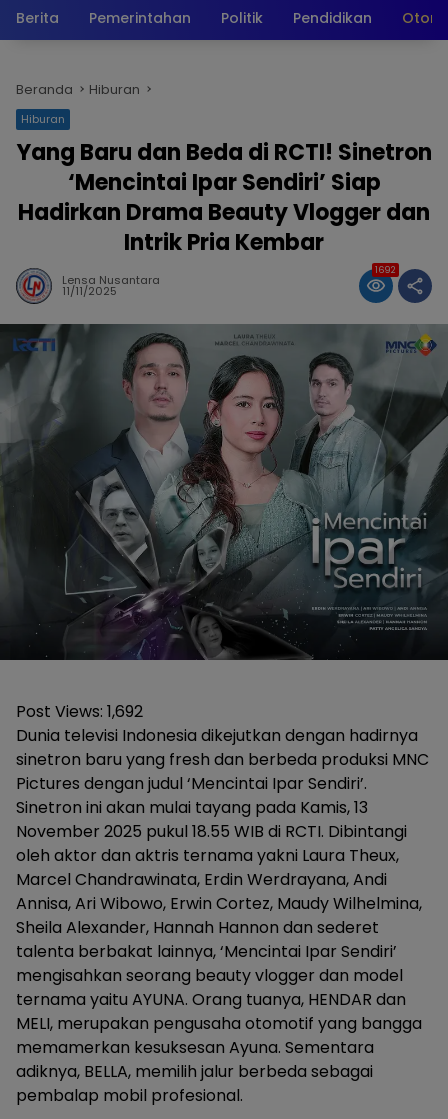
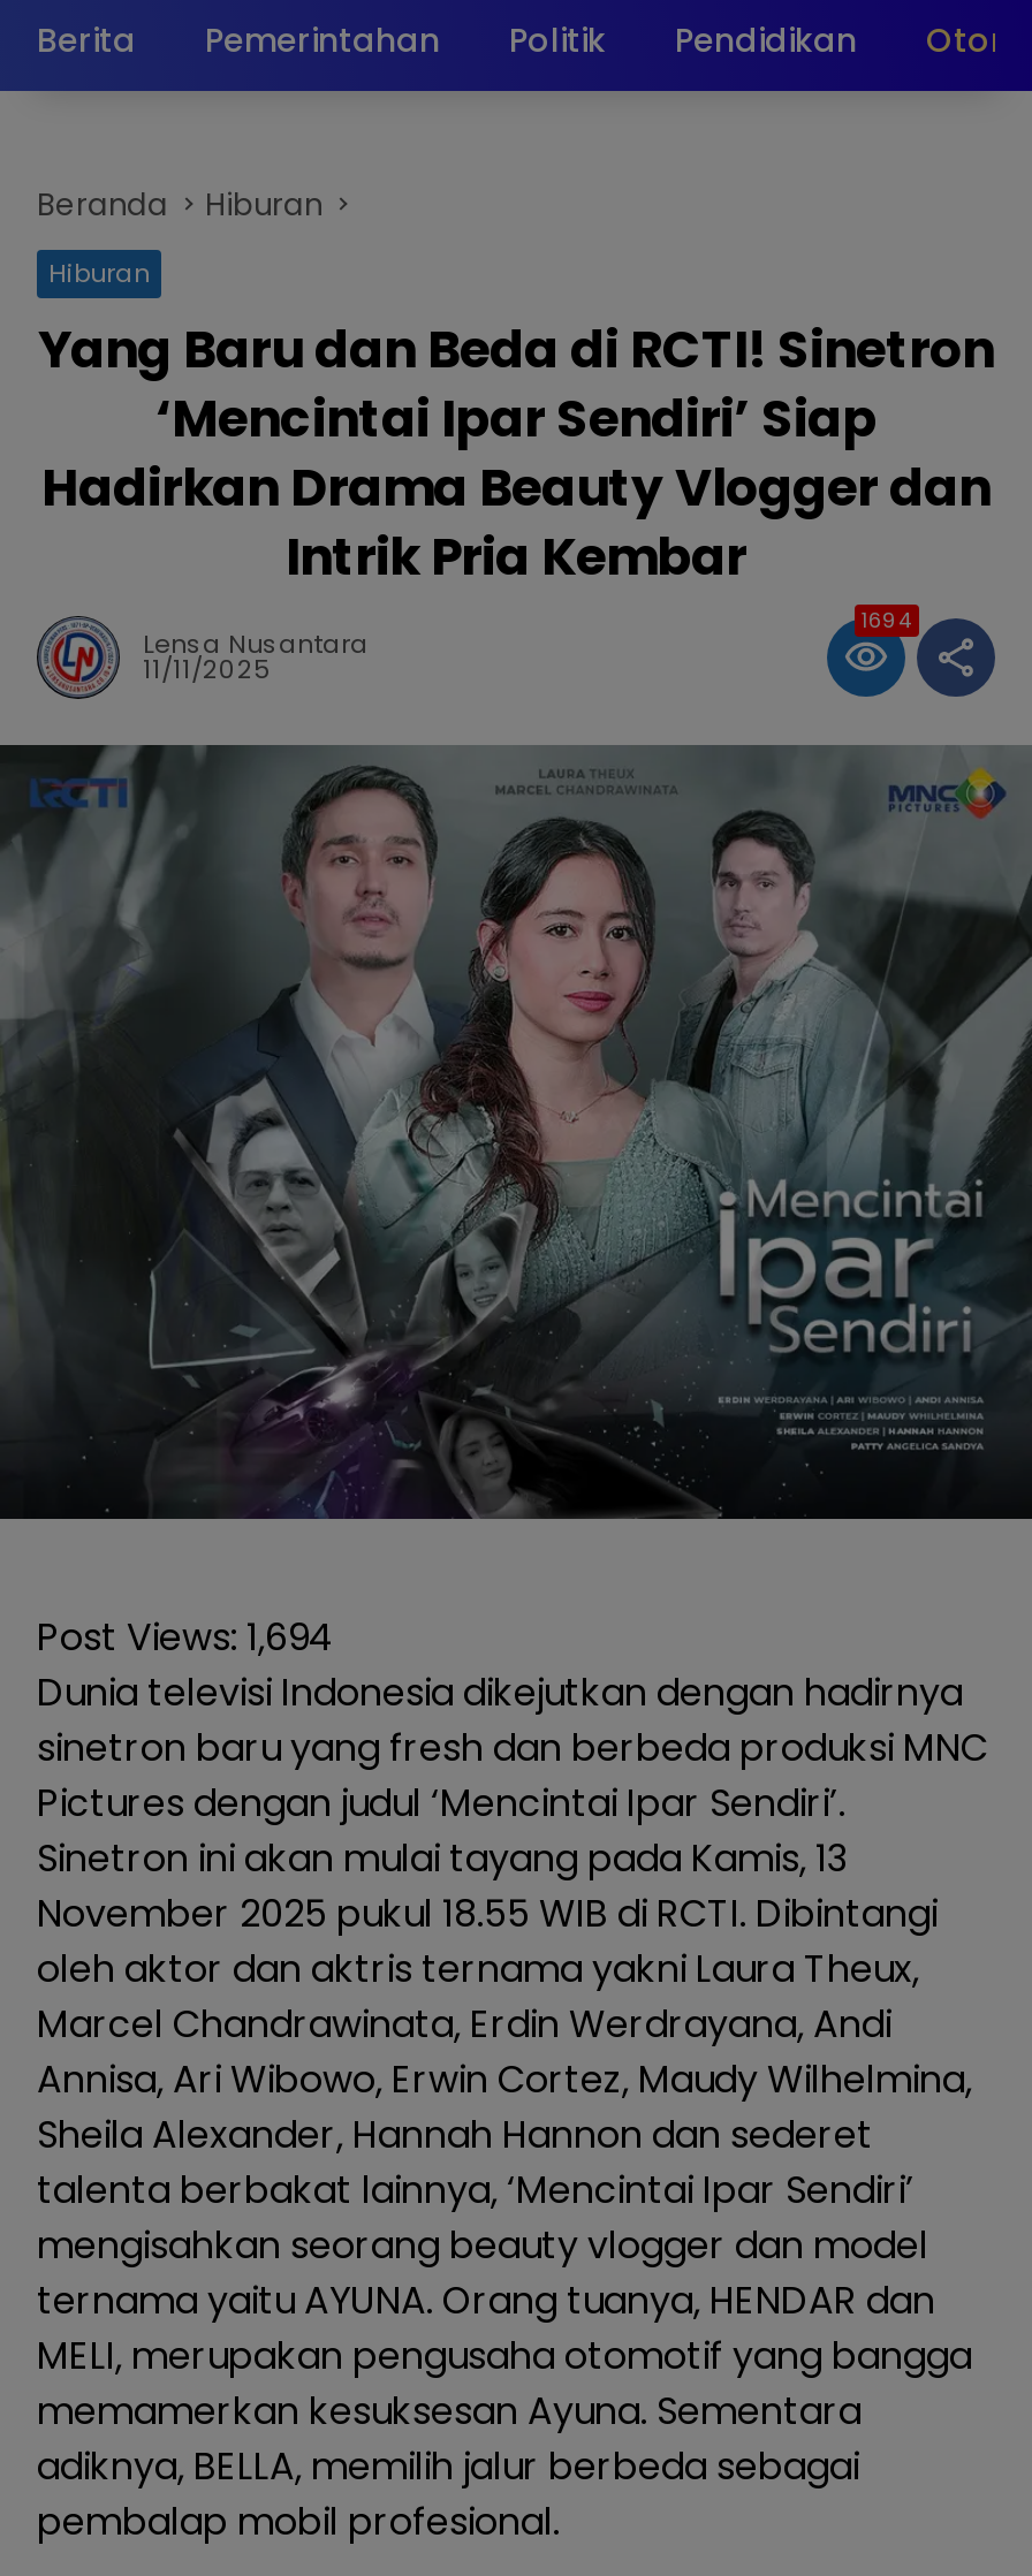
[375,264,396,276] 1692 -> [862,607,912,634] 1694
[16,700,143,723] Post Views: 1,692 -> [37,1611,334,1664] Post Views: 1,694

